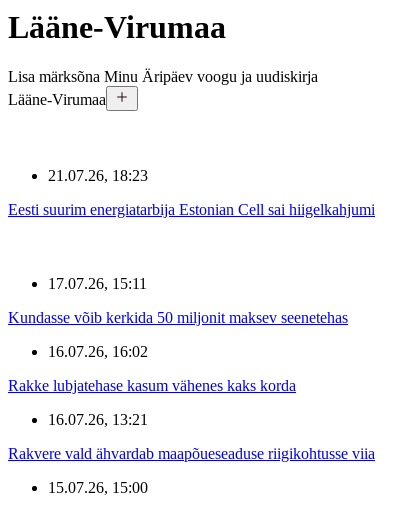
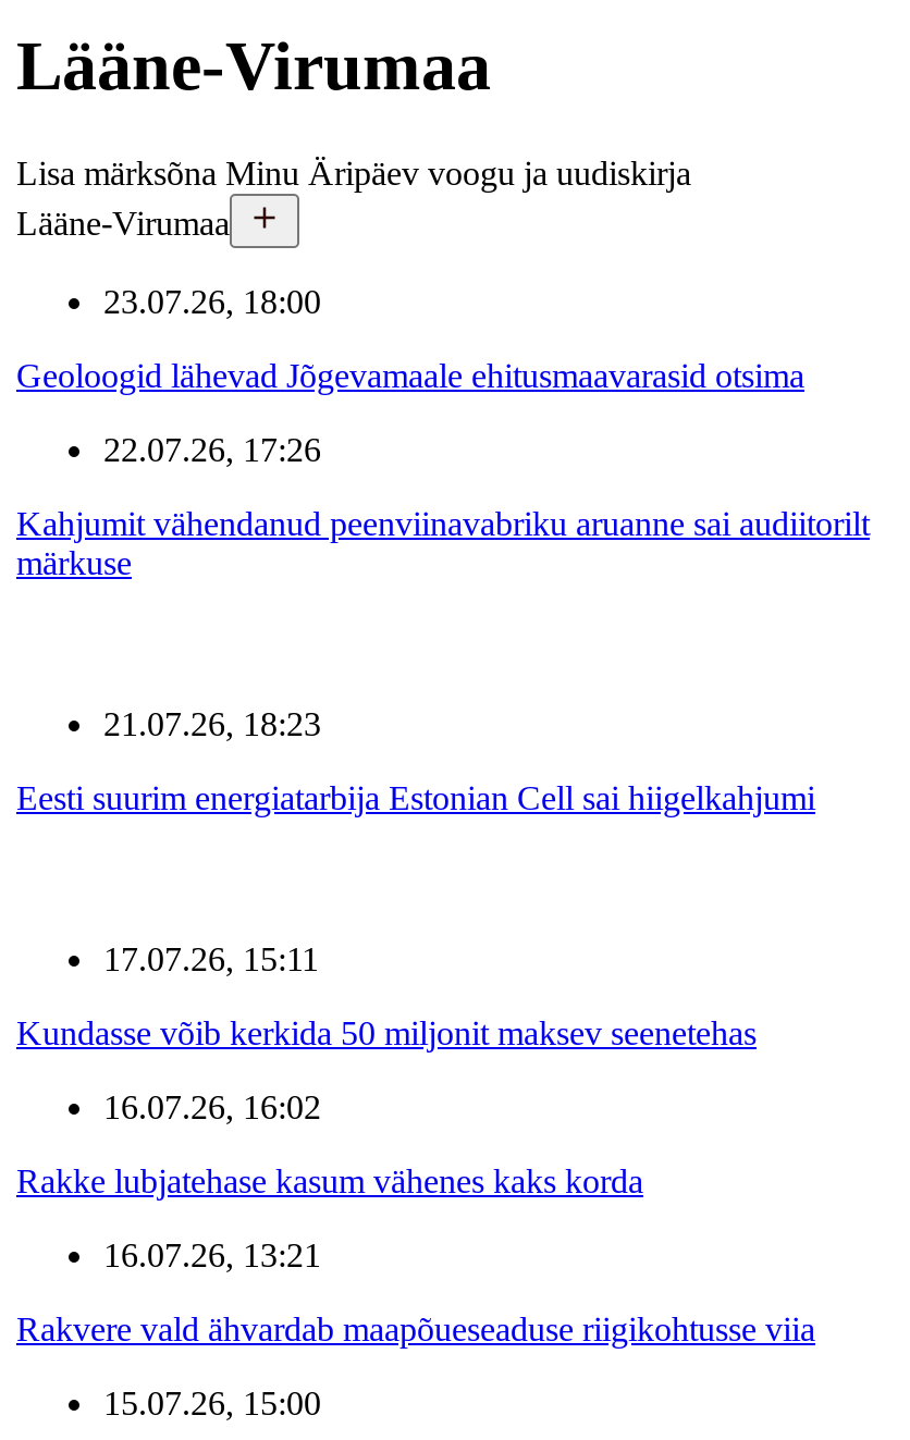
none -> [16,283,870,581] 23.07.26, 18:00 | Geoloogid lähevad Jõgevamaale ehitusmaavarasid otsima | 22.07.26, 17:26 | Kahjumit vähendanud peenviinavabriku aruanne sai audiitorilt | märkuse

